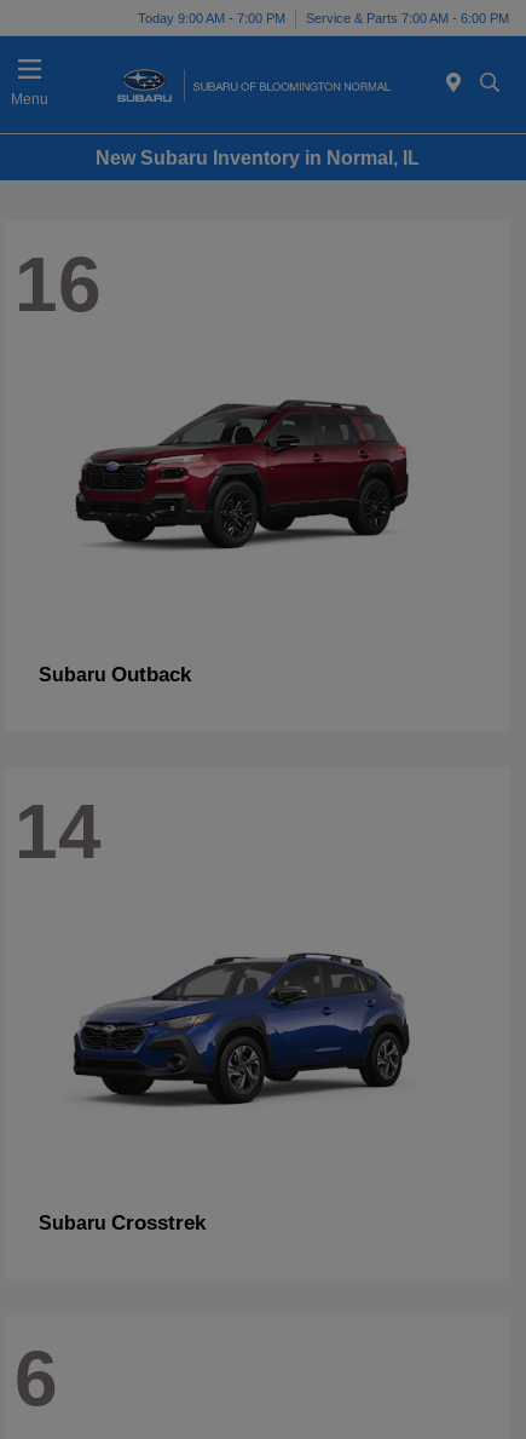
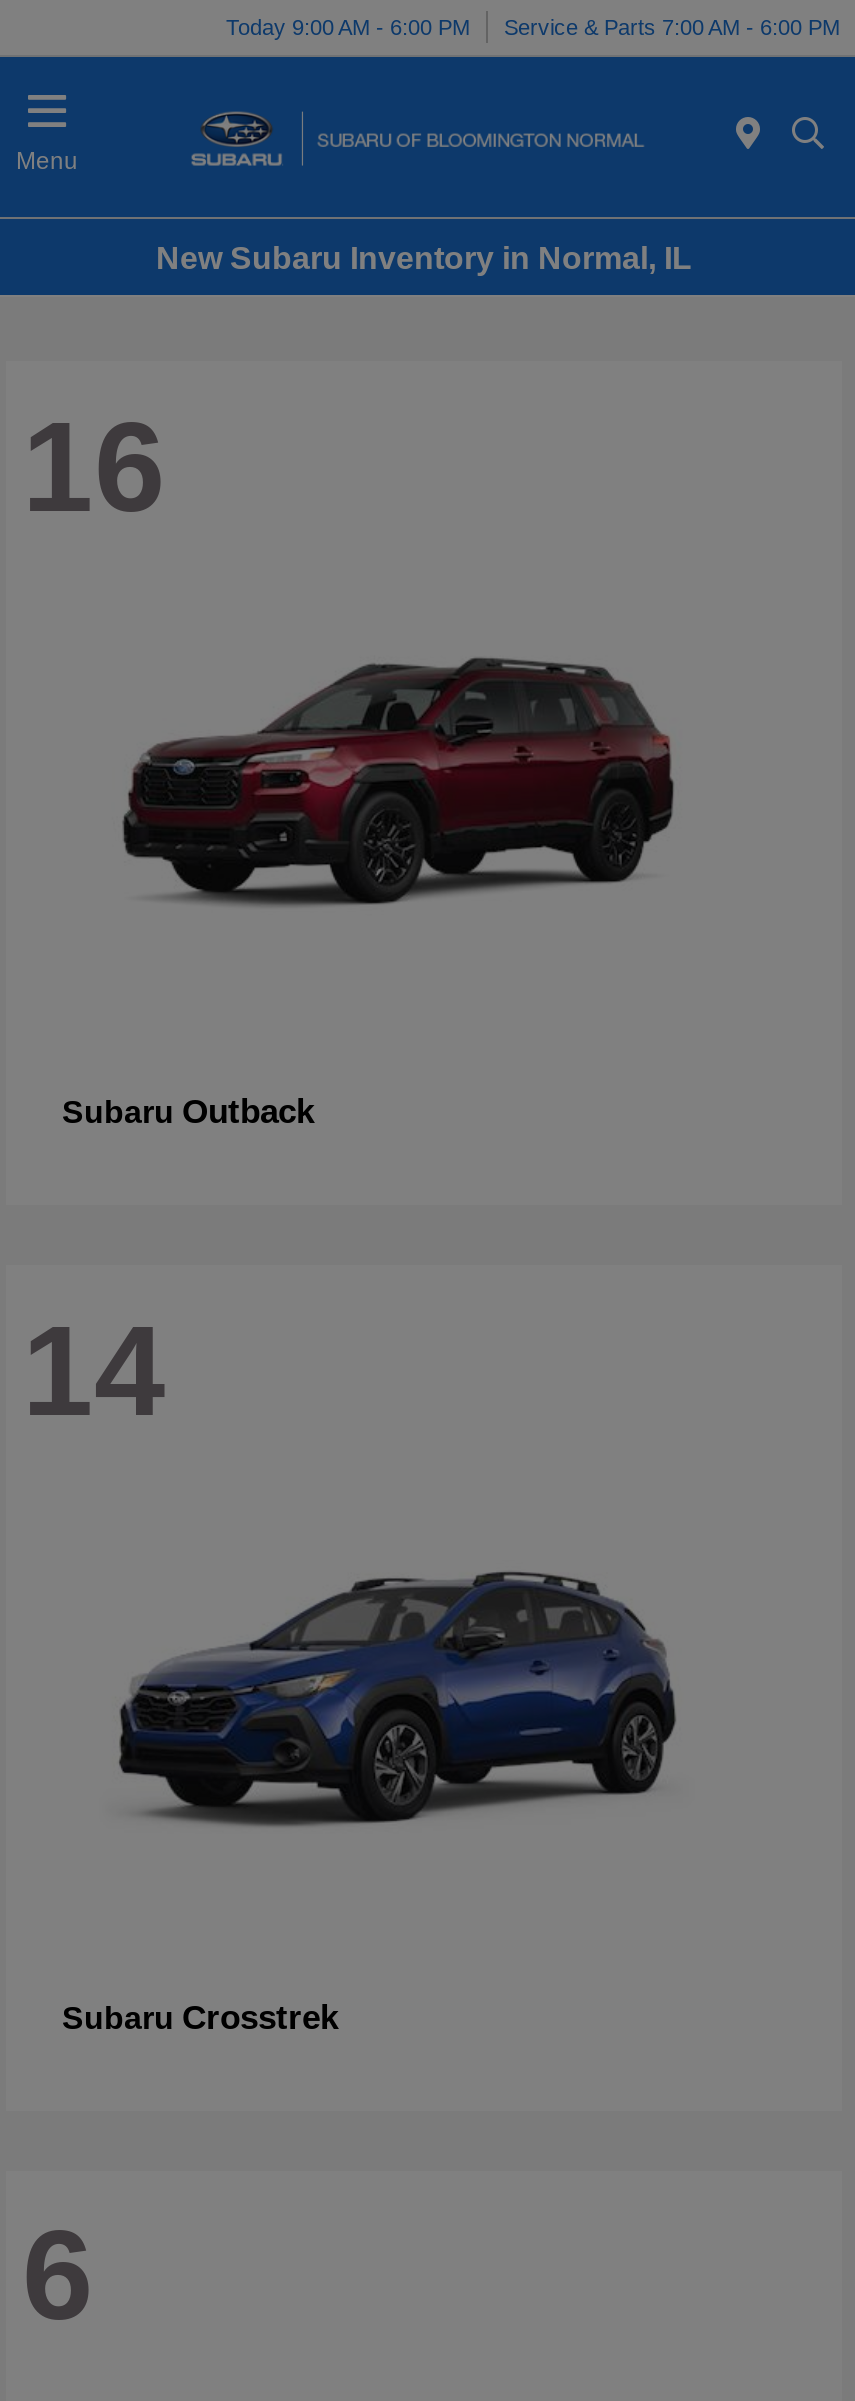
[138,10,509,25] Today 9:00 AM - 7:00 PM Service & Parts 7:00 AM - 6:00 PM -> [226,14,840,38] Today 9:00 AM - 6:00 PM Service & Parts 7:00 AM - 6:00 PM

